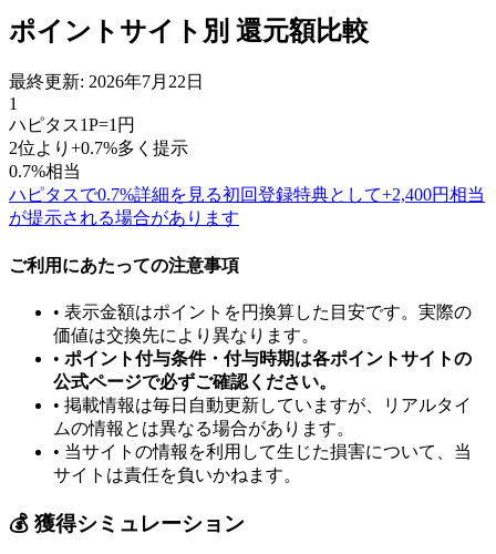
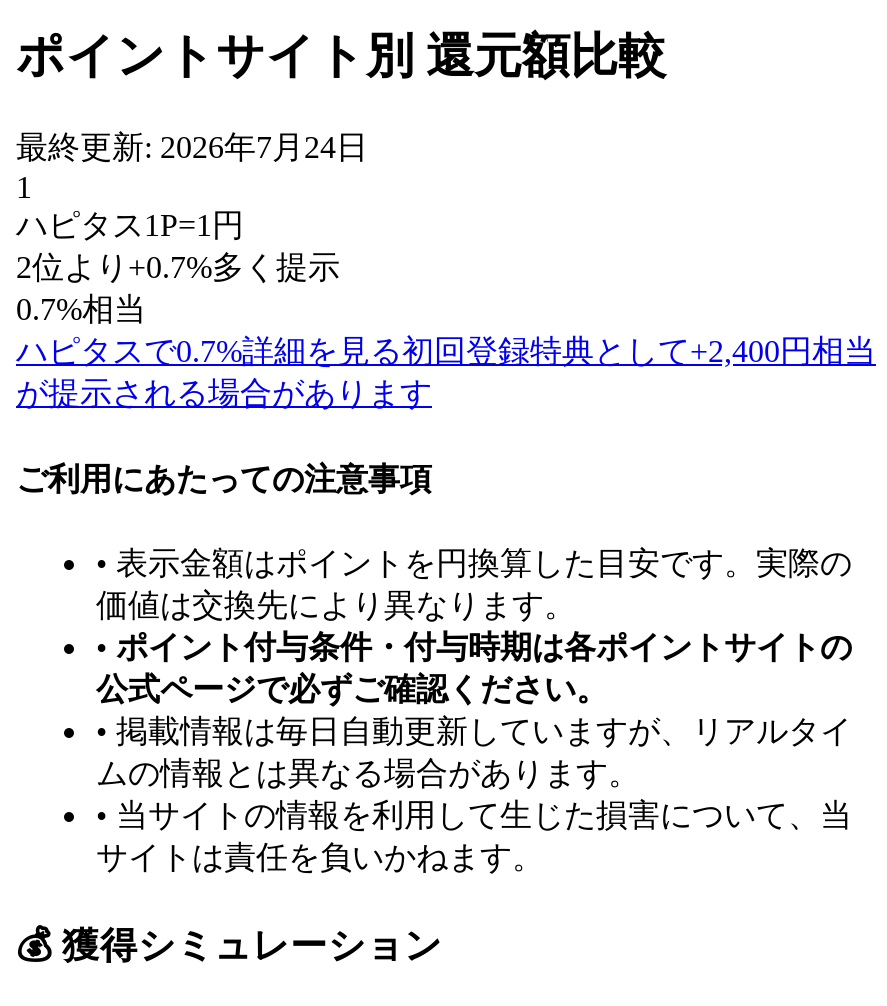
[9,72,204,91] 最終更新: 2026年7月22日 -> [16,131,368,165] 最終更新: 2026年7月24日

